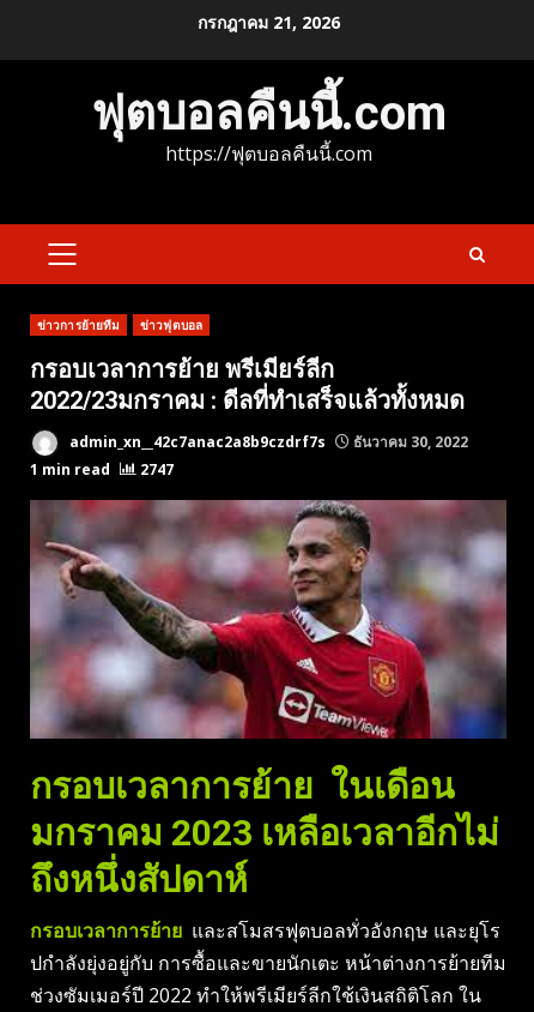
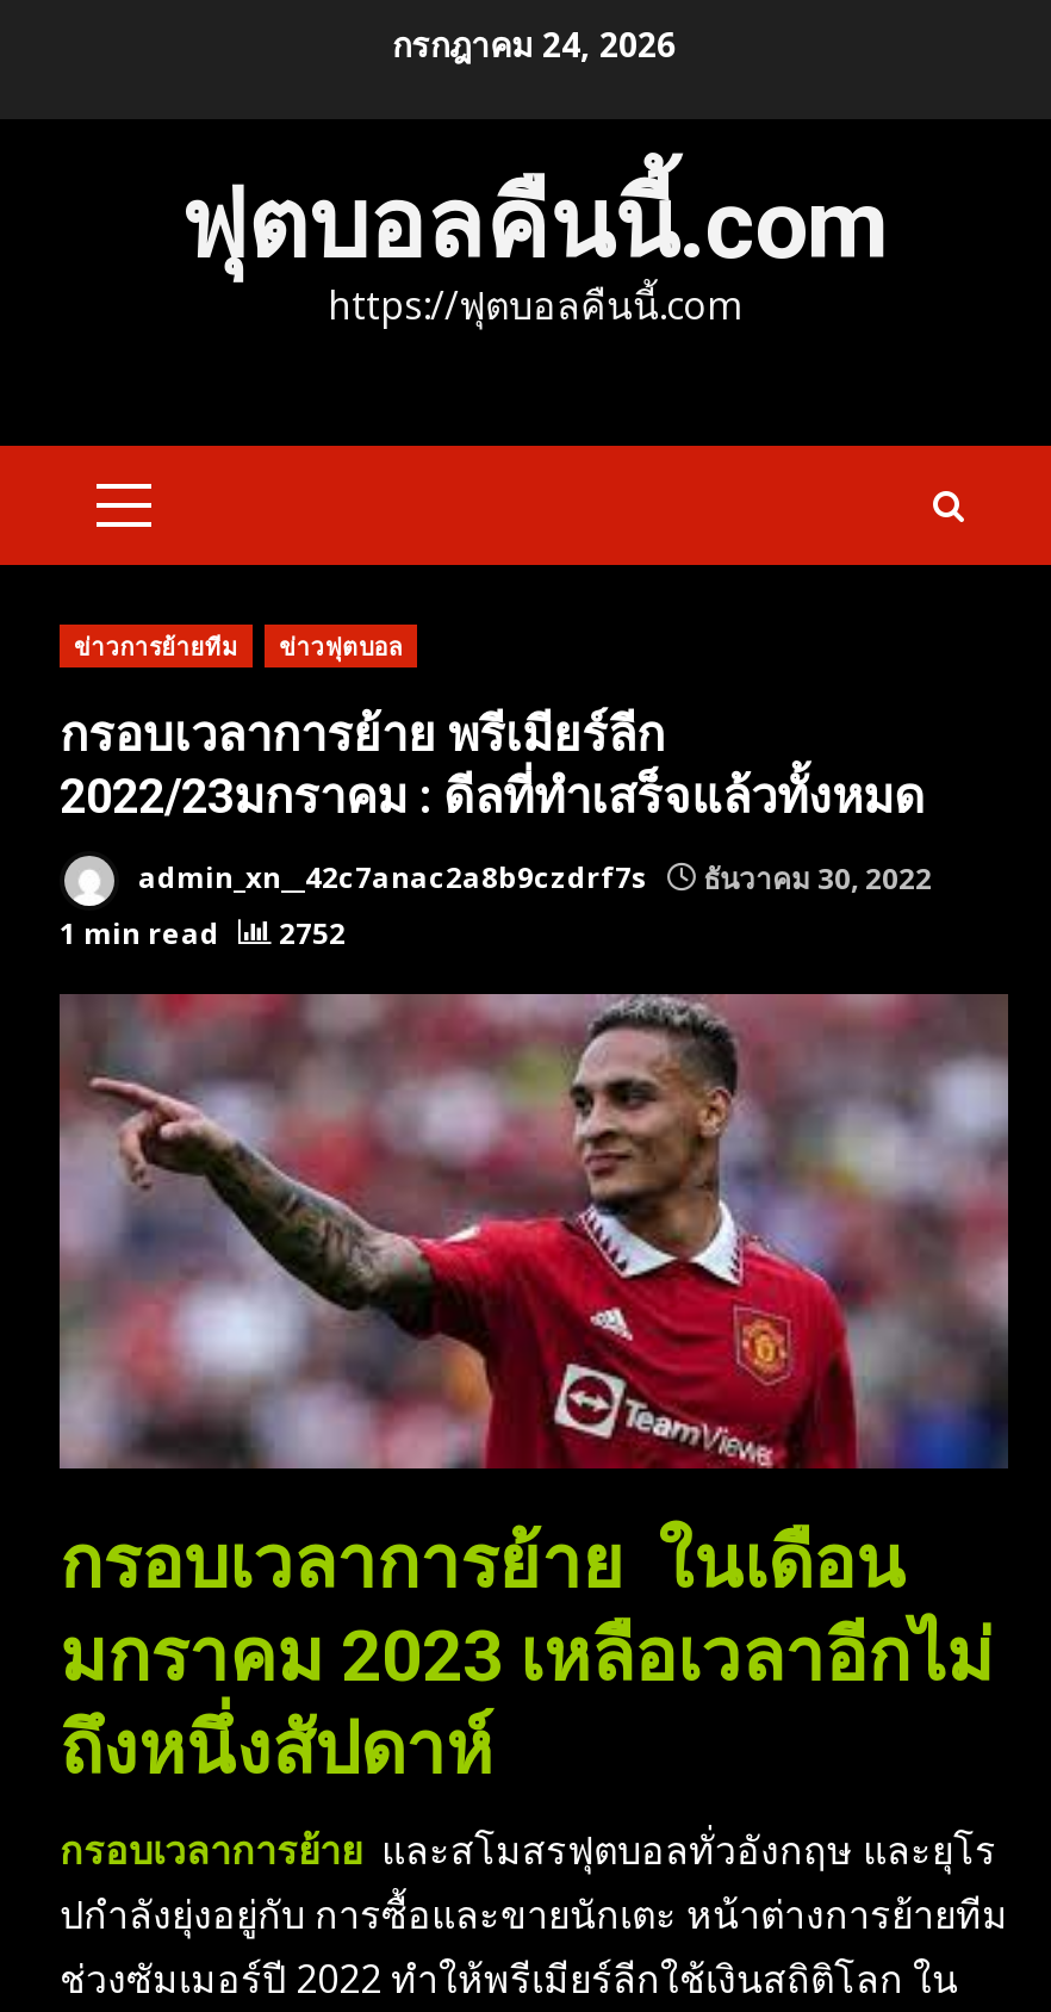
[197,10,339,33] กรกฎาคม 21, 2026 -> [392,20,676,66] กรกฎาคม 24, 2026
[30,459,174,480] 1 min read 2747 -> [60,913,346,954] 1 min read 2752

